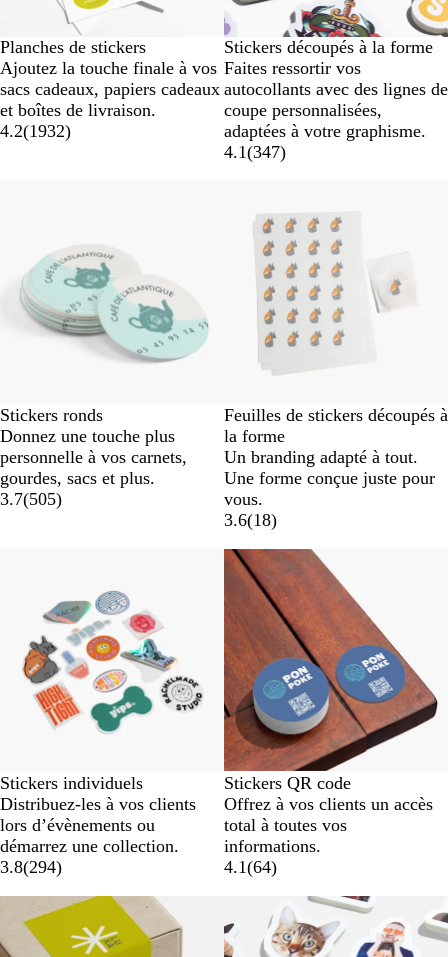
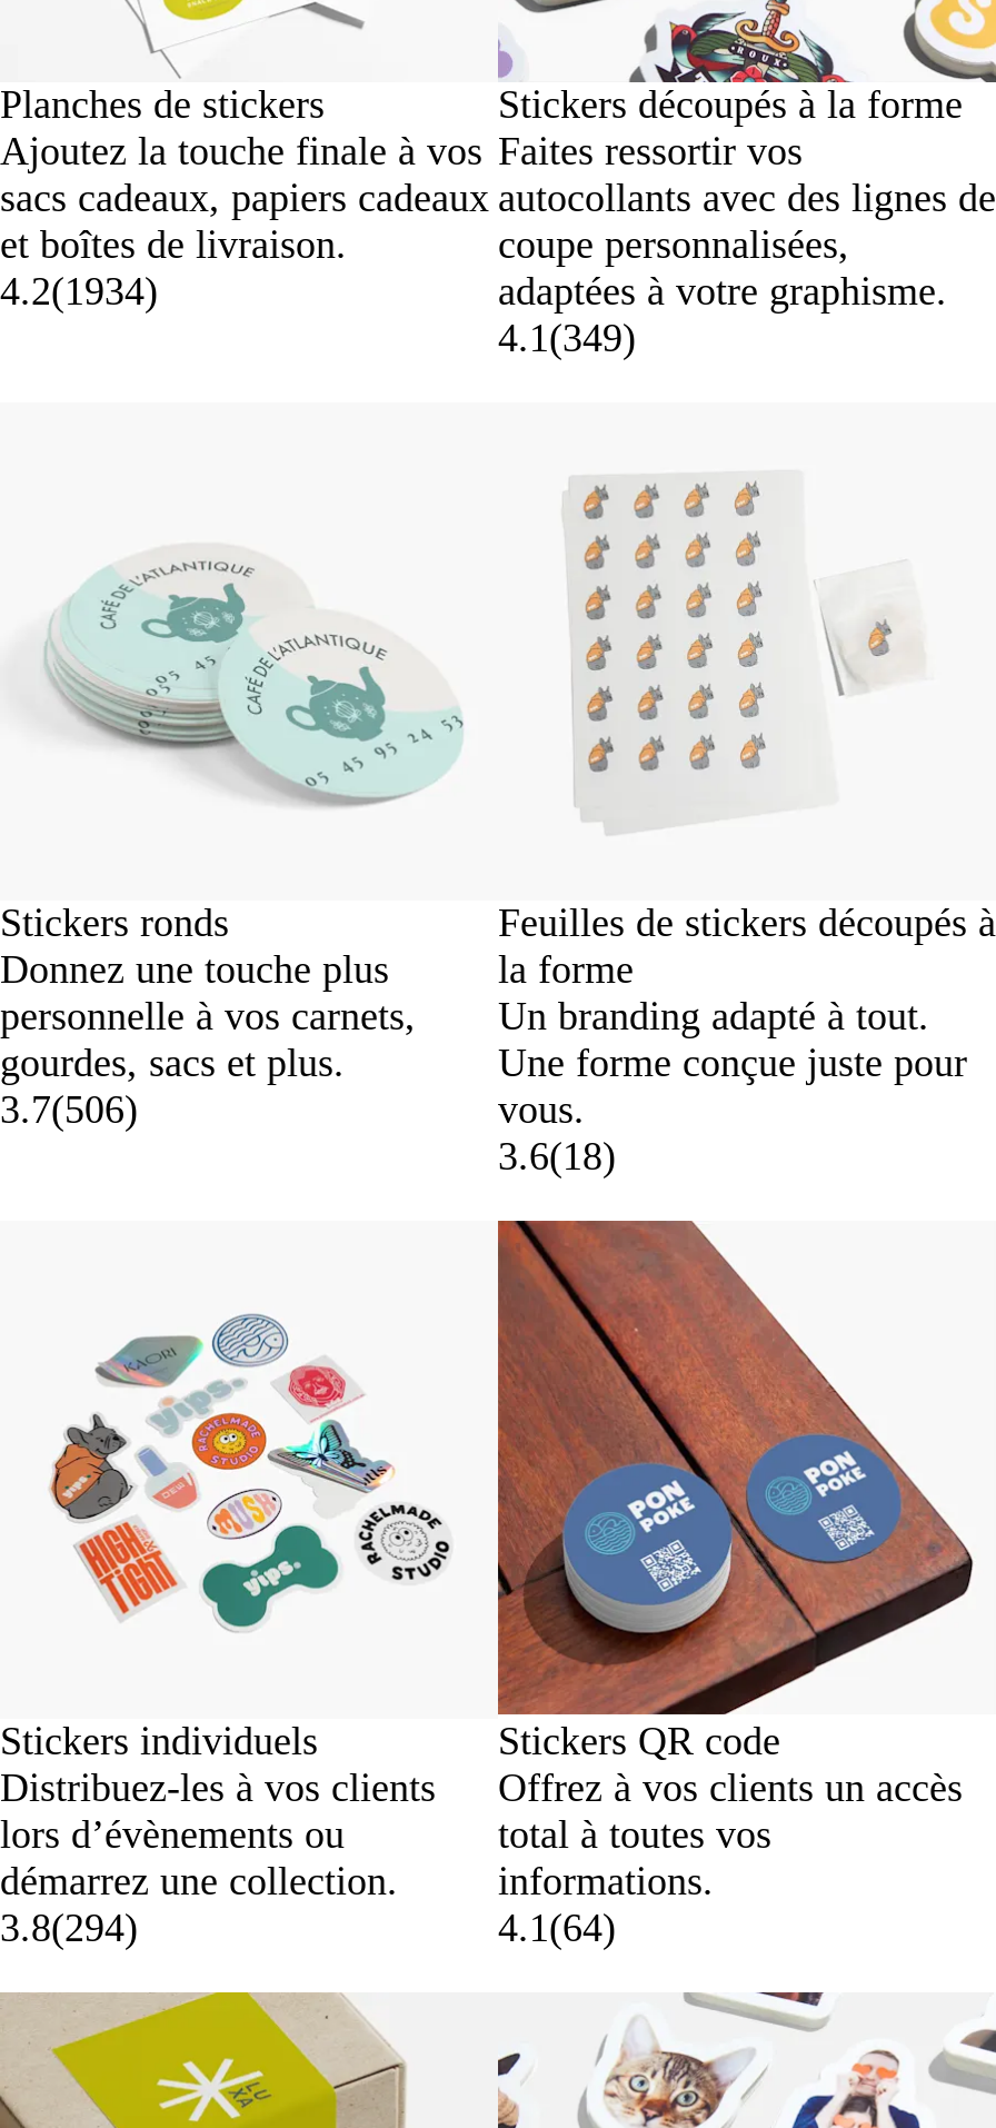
[0,121,71,141] 4.2(1932) -> [0,269,158,313] 4.2(1934)
[224,142,286,162] 4.1 (347) -> [498,315,636,360] 4.1 (349)
[0,489,62,509] 3.7(505) -> [0,1087,138,1131] 3.7(506)

